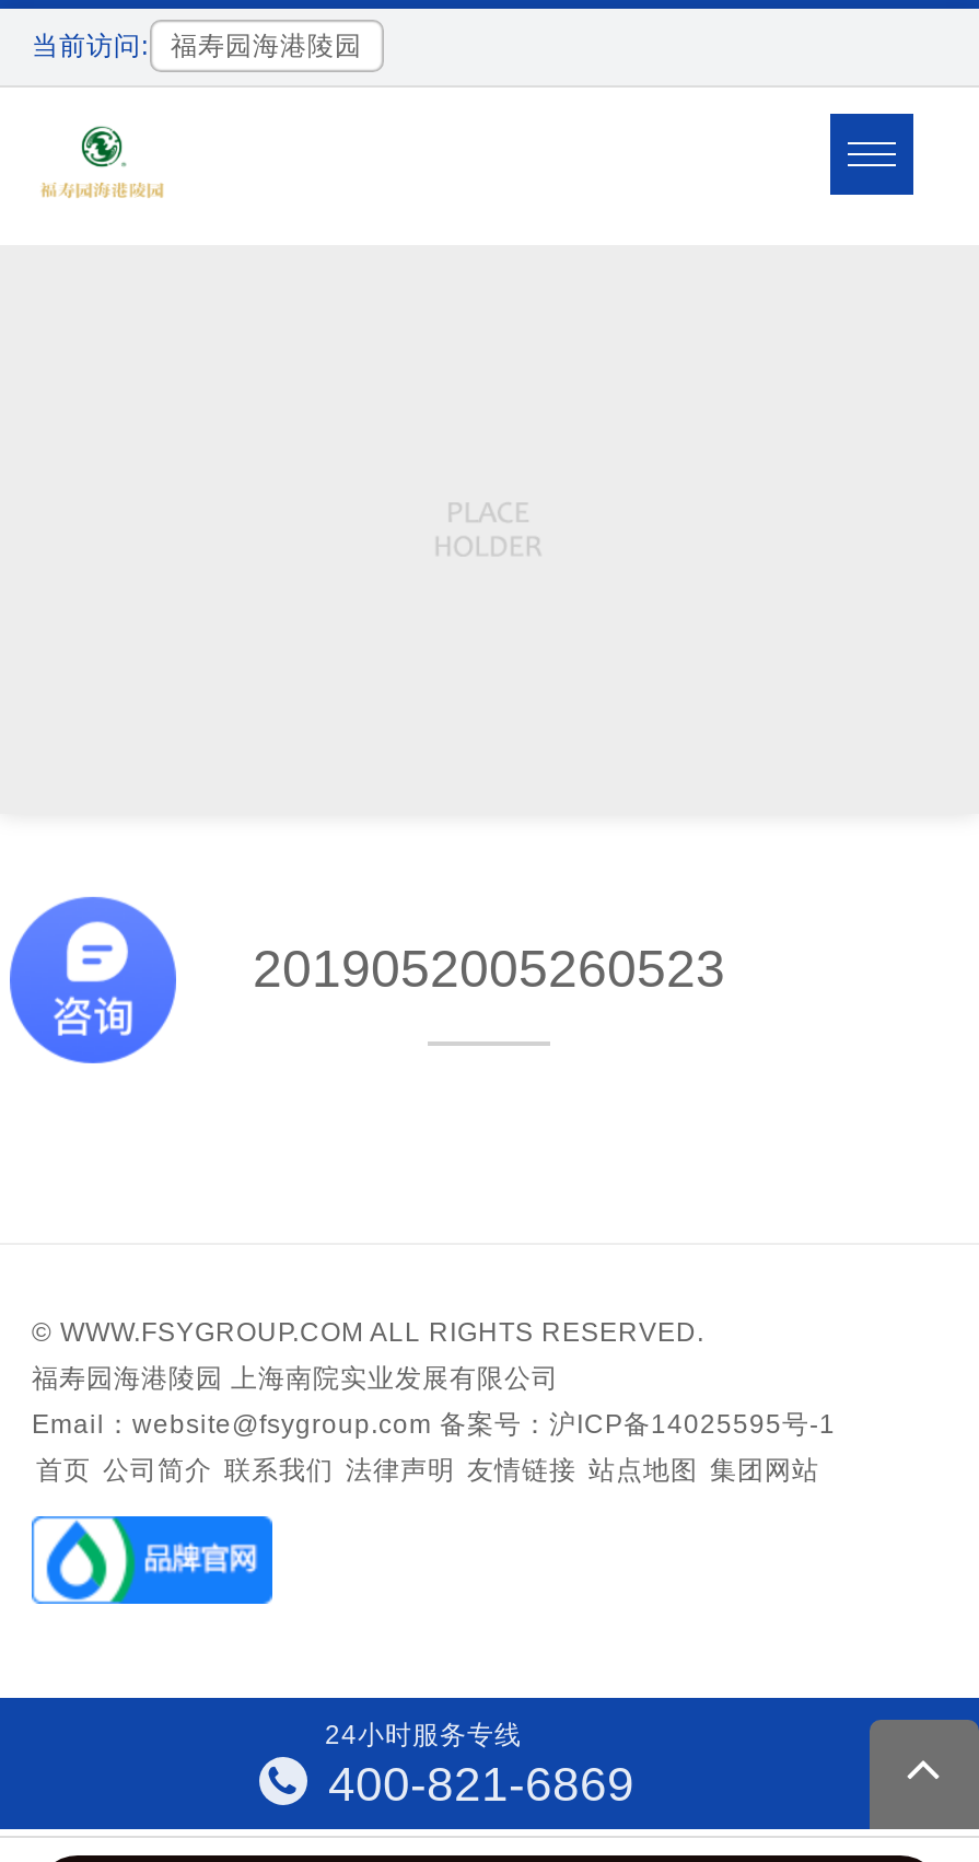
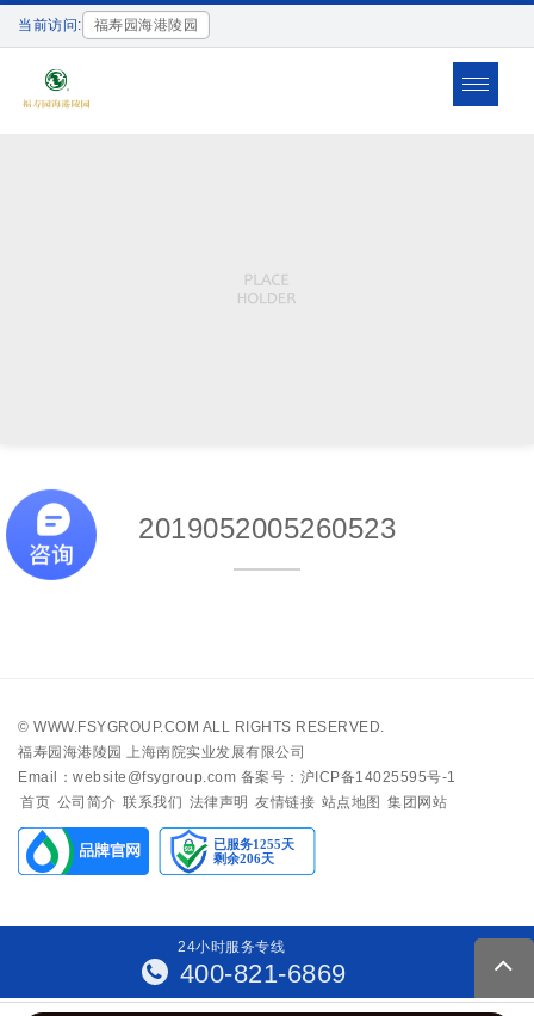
none -> [157,826,317,876] [image]

